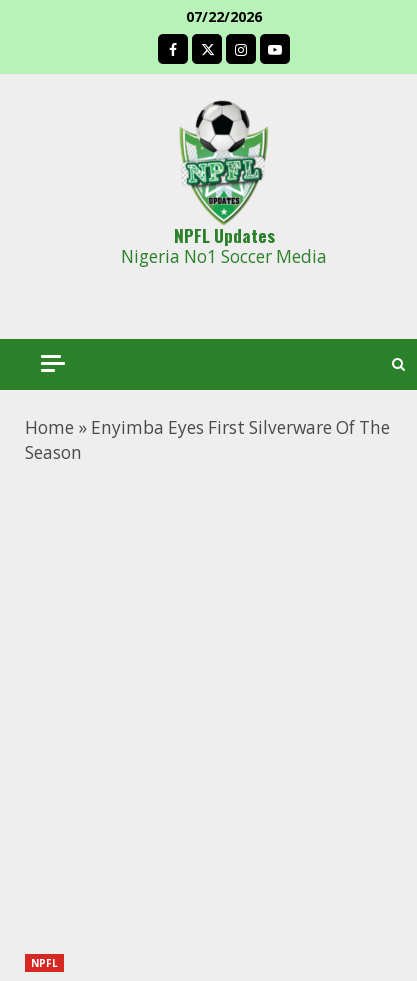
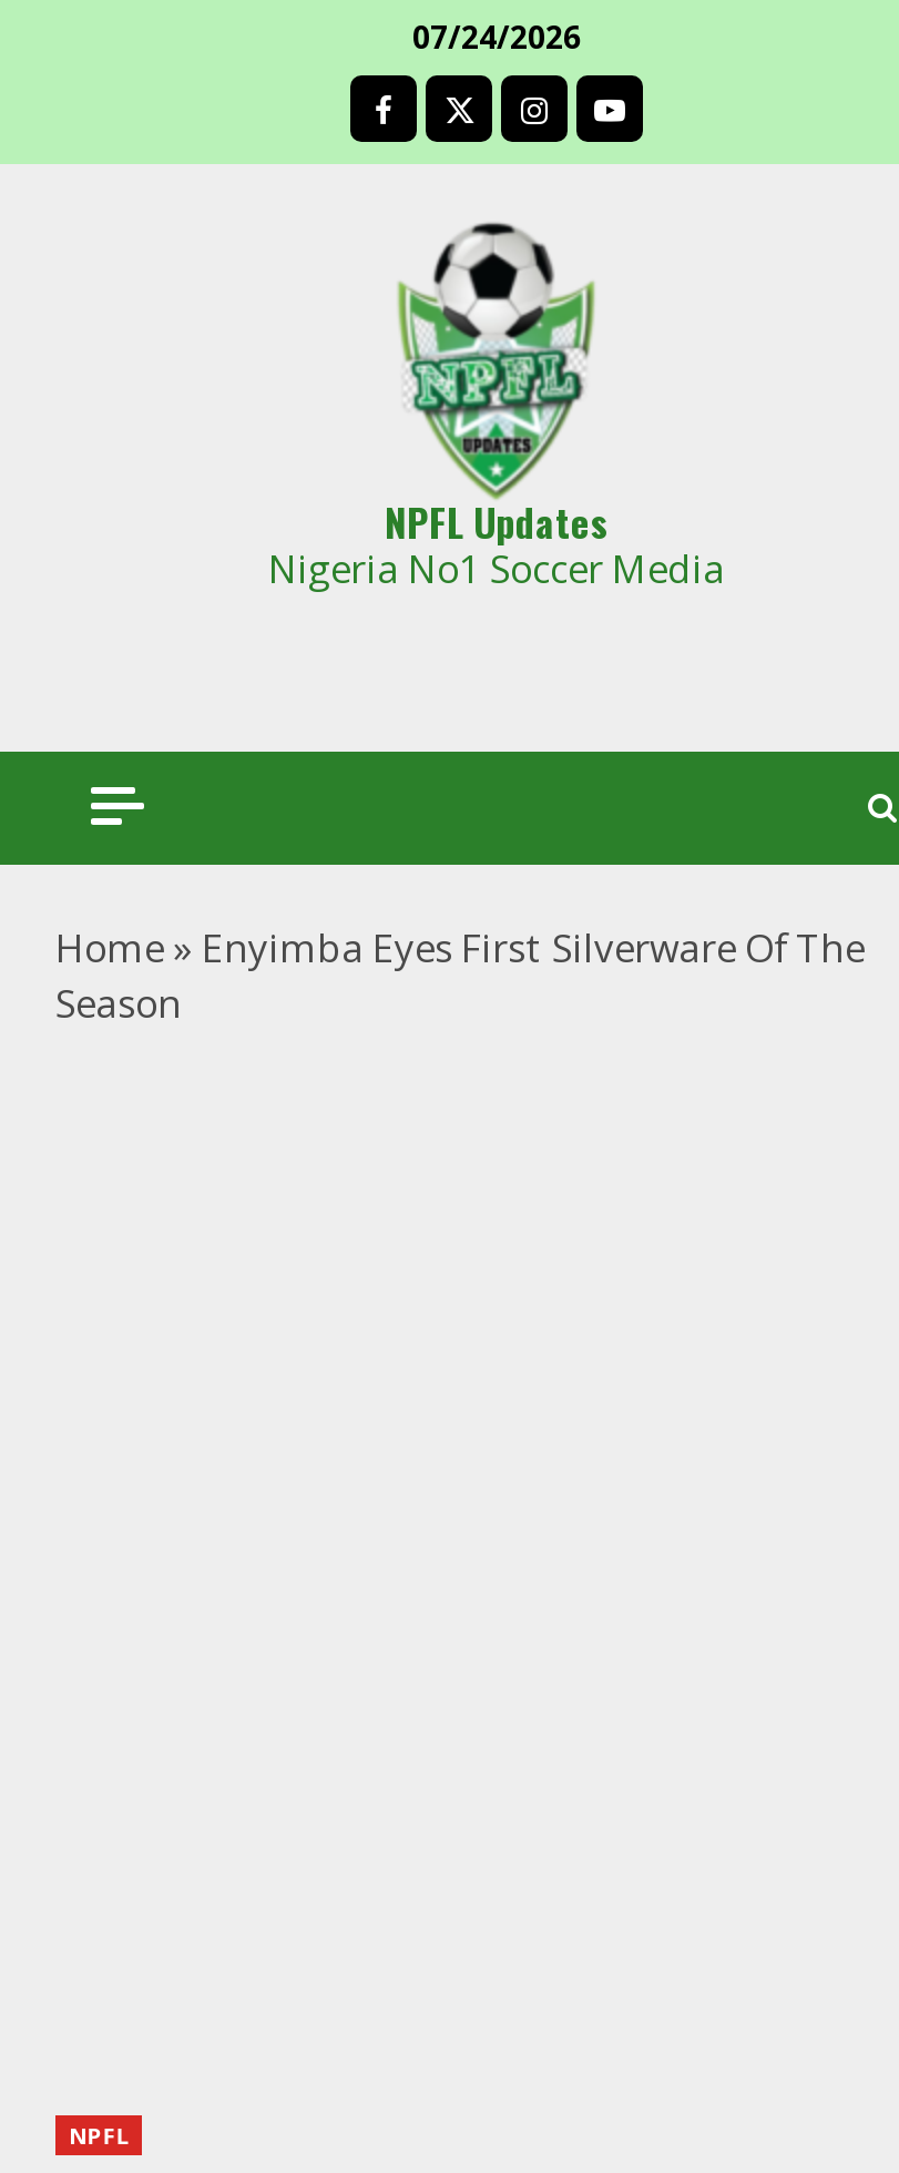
[186,7,262,26] 07/22/2026 -> [412,16,581,58] 07/24/2026

